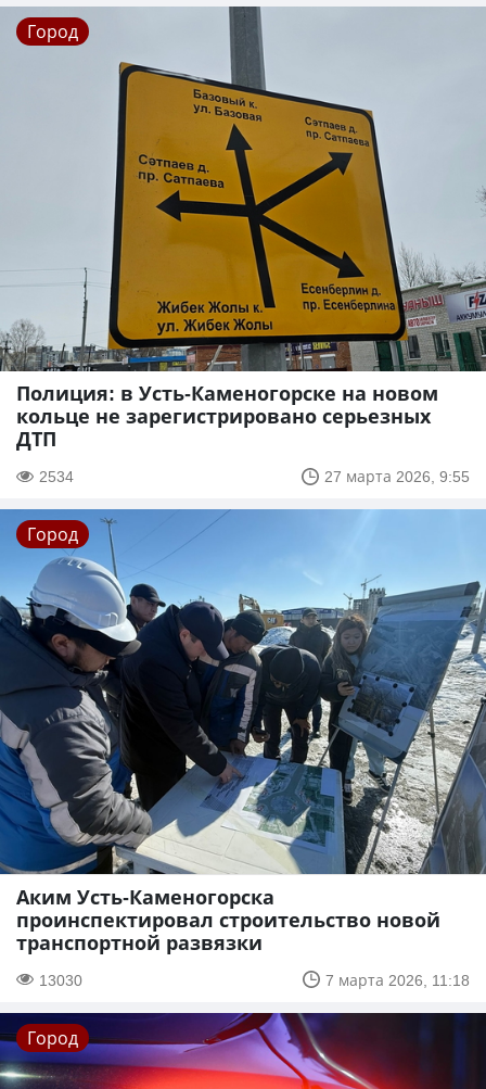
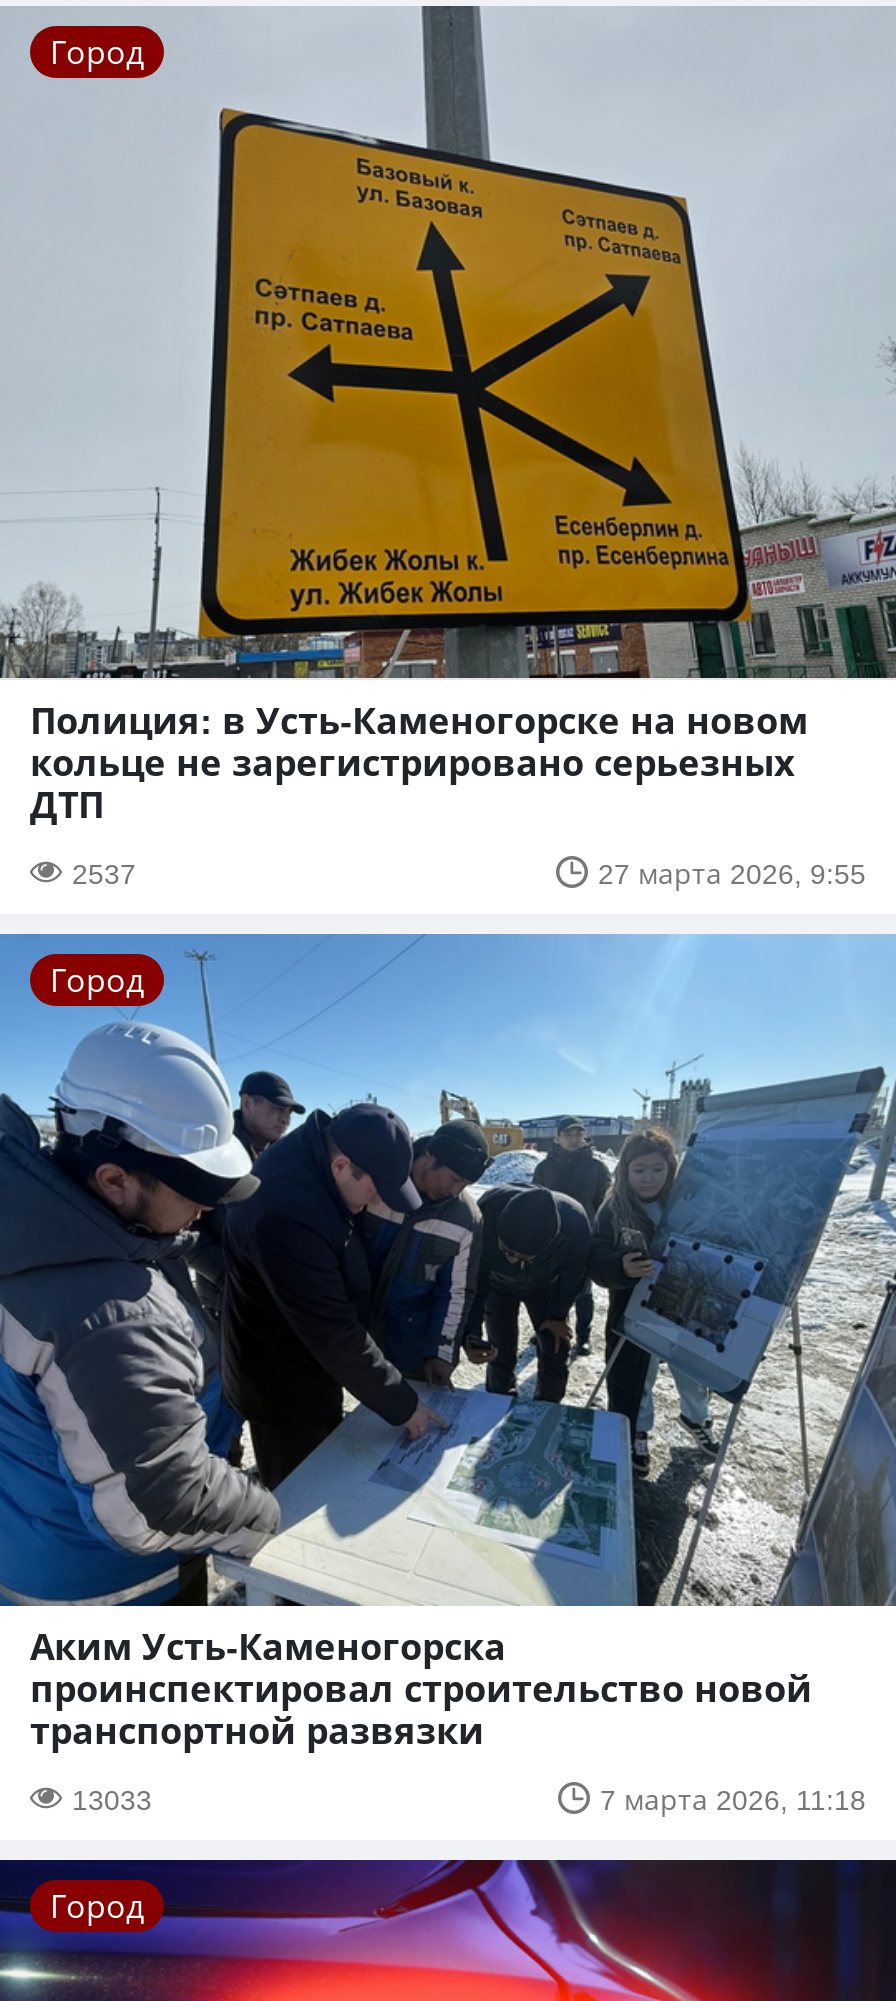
[39,466,74,487] 2534 -> [72,853,136,891] 2537
[39,969,82,990] 13030 -> [72,1780,152,1818] 13033

